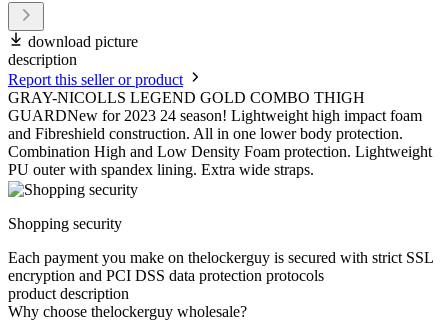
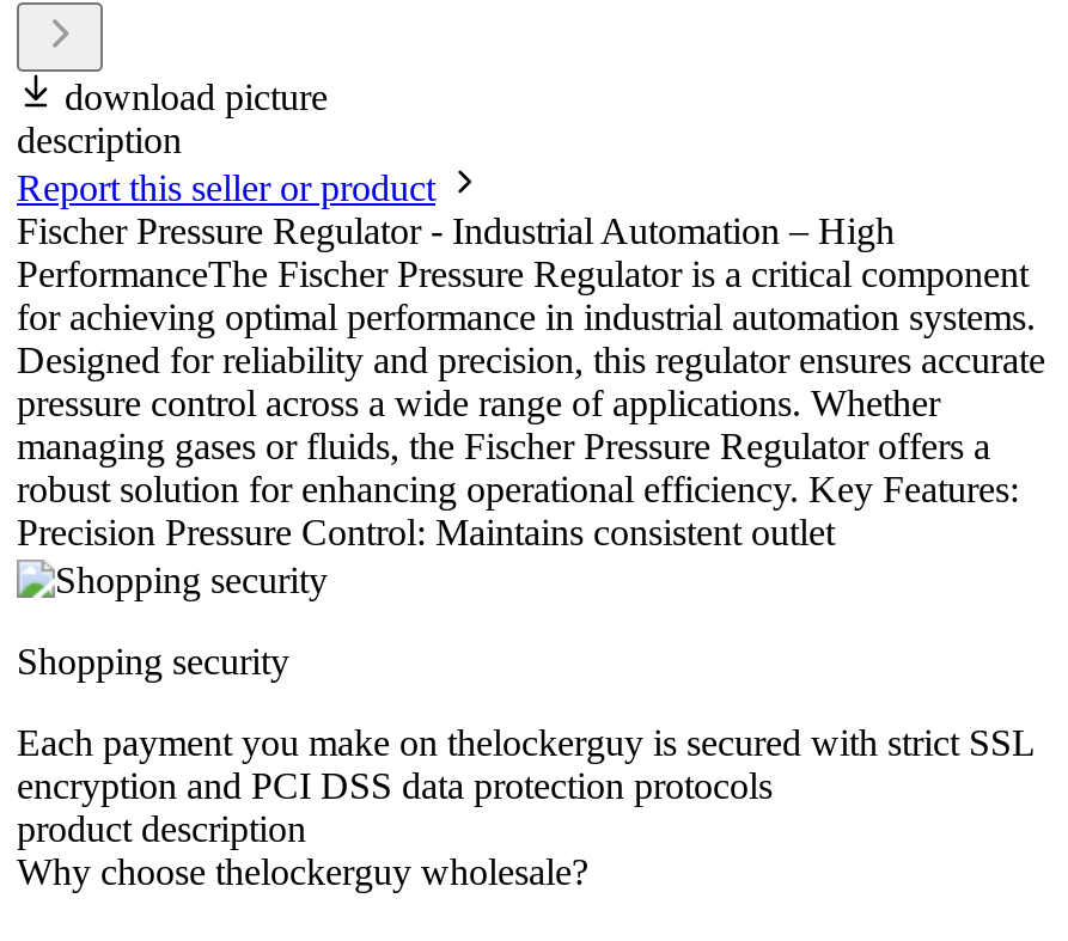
[8,89,432,178] GRAY-NICOLLS LEGEND GOLD COMBO THIGH | GUARDNew for 2023 24 season! Lightweight high impact foam | and Fibreshield construction. All in one lower body protection. | Combination High and Low Density Foam protection. Lightweight | PU outer with spandex lining. Extra wide straps. -> [17,211,1045,553] Fischer Pressure Regulator - Industrial Automation – High | PerformanceThe Fischer Pressure Regulator is a critical component | for achieving optimal performance in industrial automation systems. | Designed for reliability and precision, this regulator ensures accurate | pressure control across a wide range of applications. Whether | managing gases or fluids, the Fischer Pressure Regulator offers a | robust solution for enhancing operational efficiency. Key Features: | Precision Pressure Control: Maintains consistent outlet

